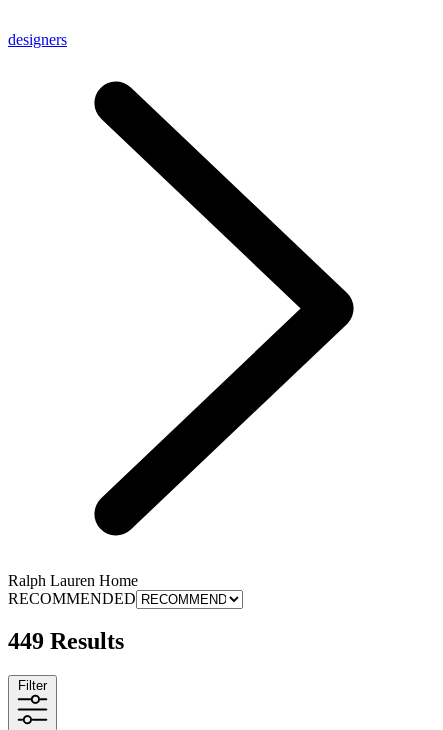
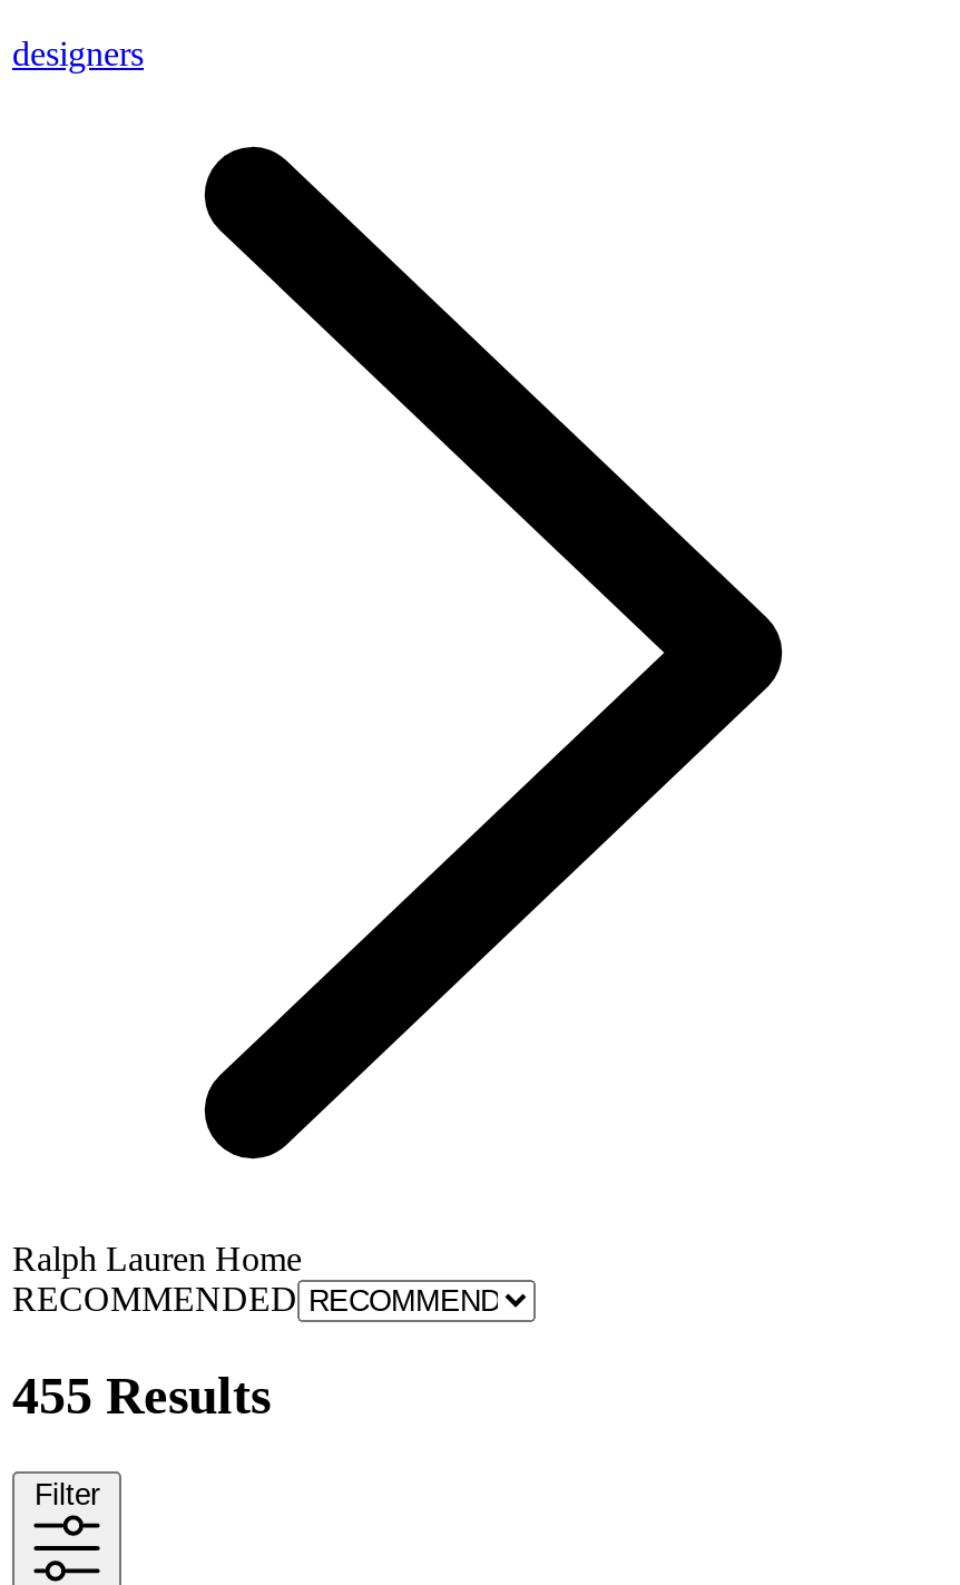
[8,628,124,654] 449 Results -> [12,1366,271,1423] 455 Results

